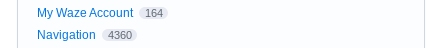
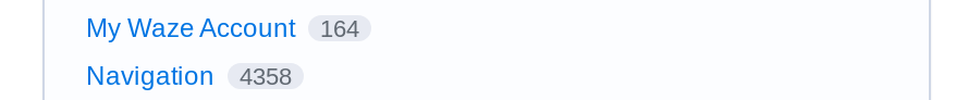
[37,28,131,42] Navigation 4360 -> [86,60,292,91] Navigation 4358

